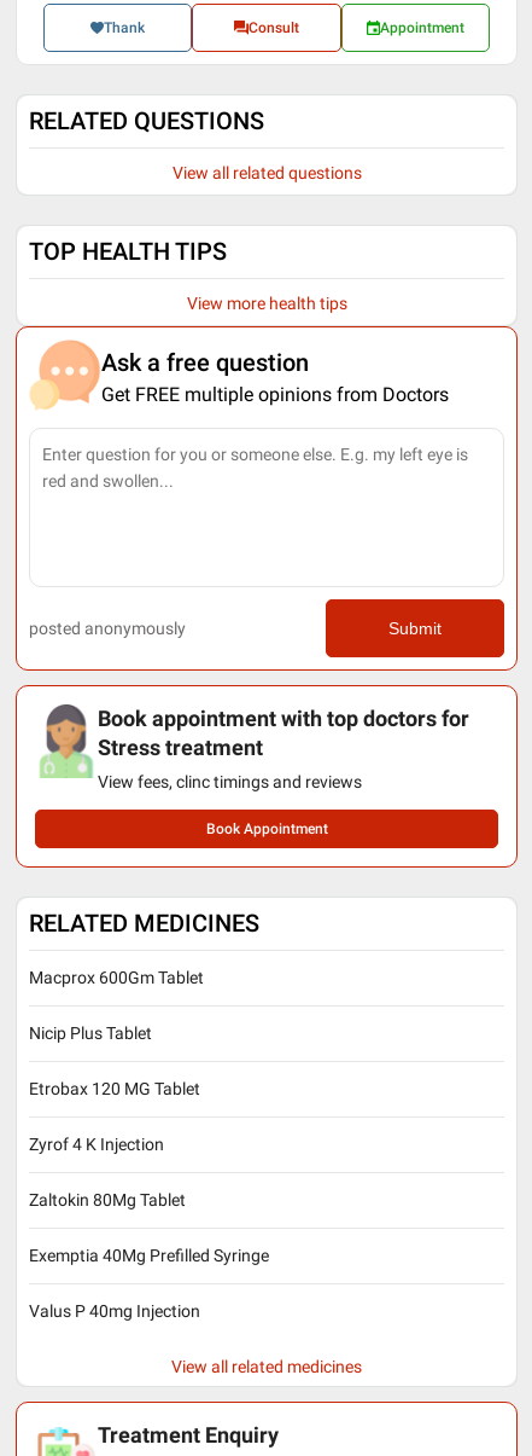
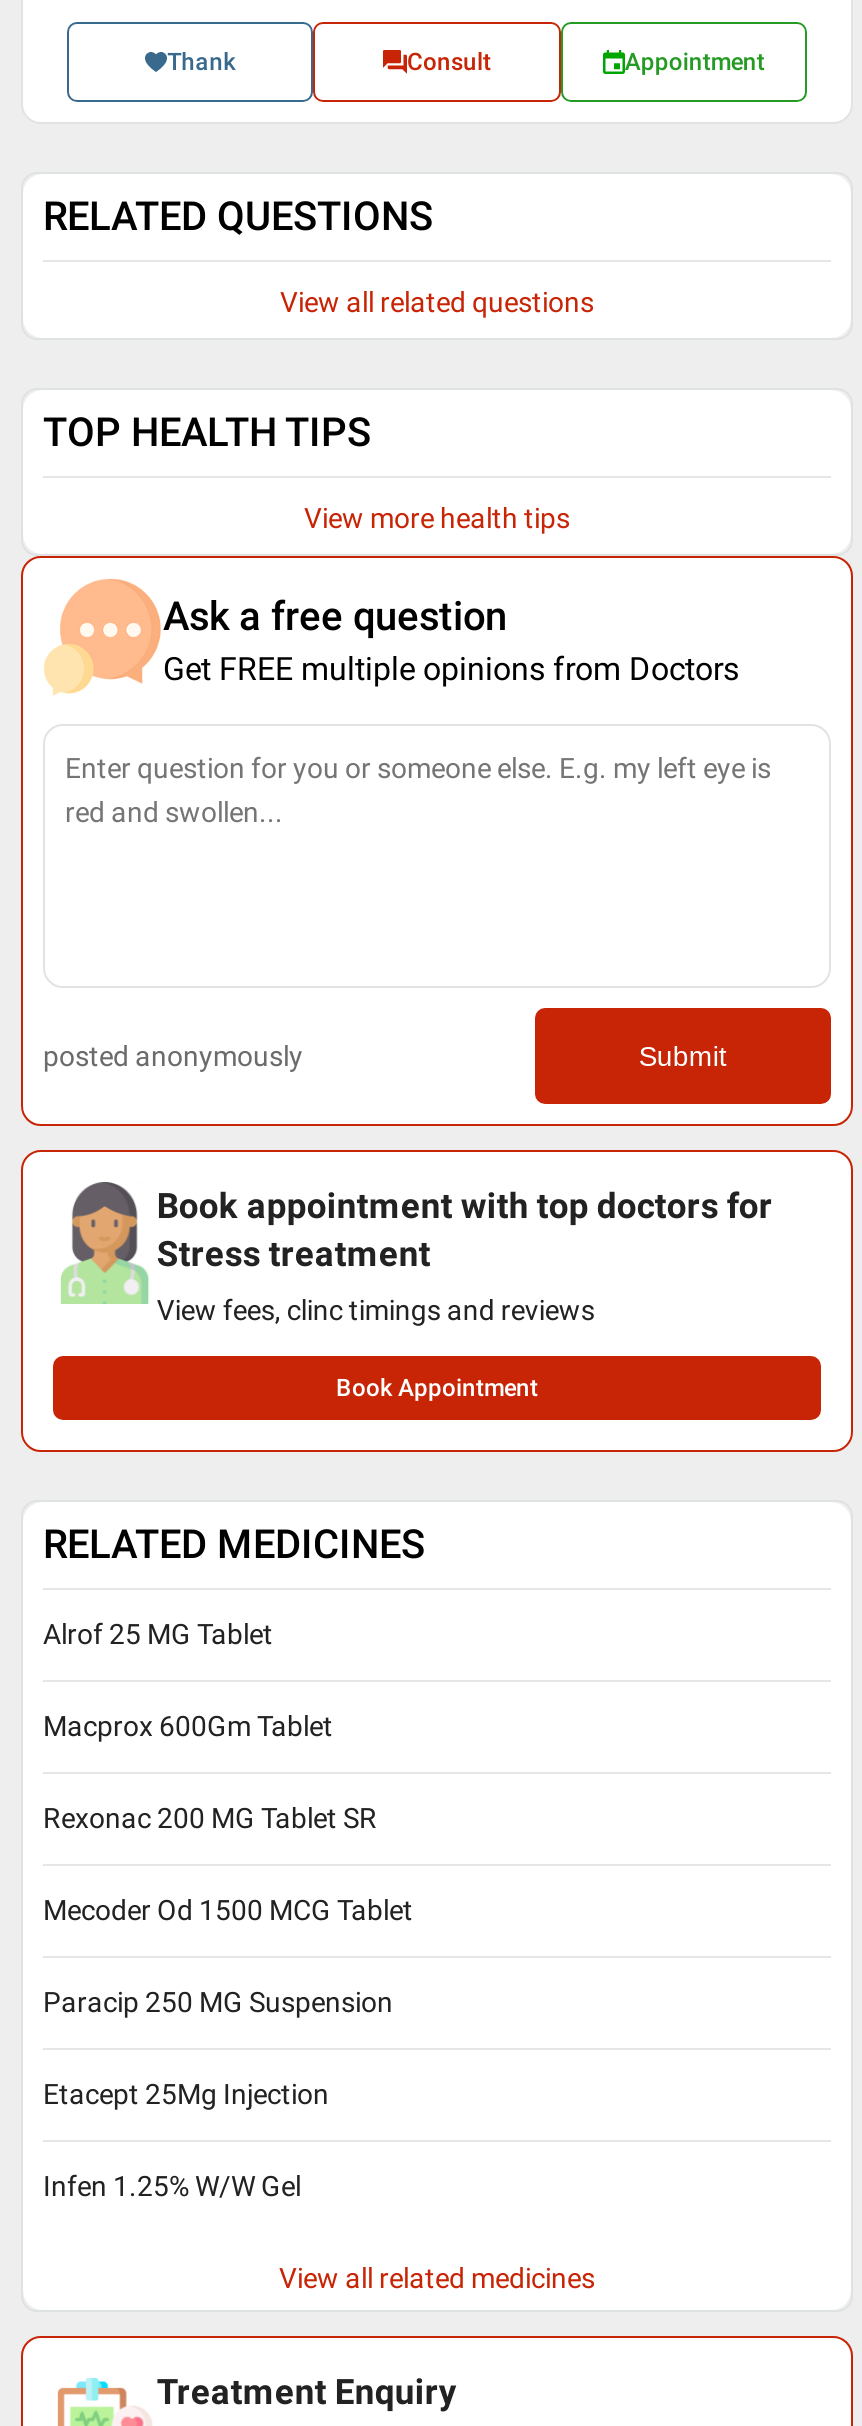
none -> [43,1619,273,1651] Alrof 25 MG Tablet
moved [29,968,204,988] -> [43,1711,333,1743]: Macprox 600Gm Tablet
[29,1024,269,1321] Nicip Plus Tablet | Etrobax 120 MG Tablet | Zyrof 4 K Injection | Zaltokin 80Mg Tablet | Exemptia 40Mg Prefilled Syringe | Valus P 40mg Injection -> [43,1803,413,2203] Rexonac 200 MG Tablet SR | Mecoder Od 1500 MCG Tablet | Paracip 250 MG Suspension | Etacept 25Mg Injection | Infen 1.25% W/W Gel

